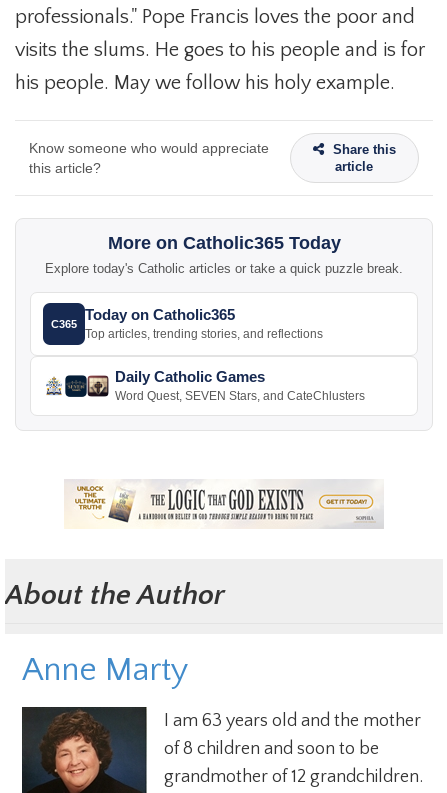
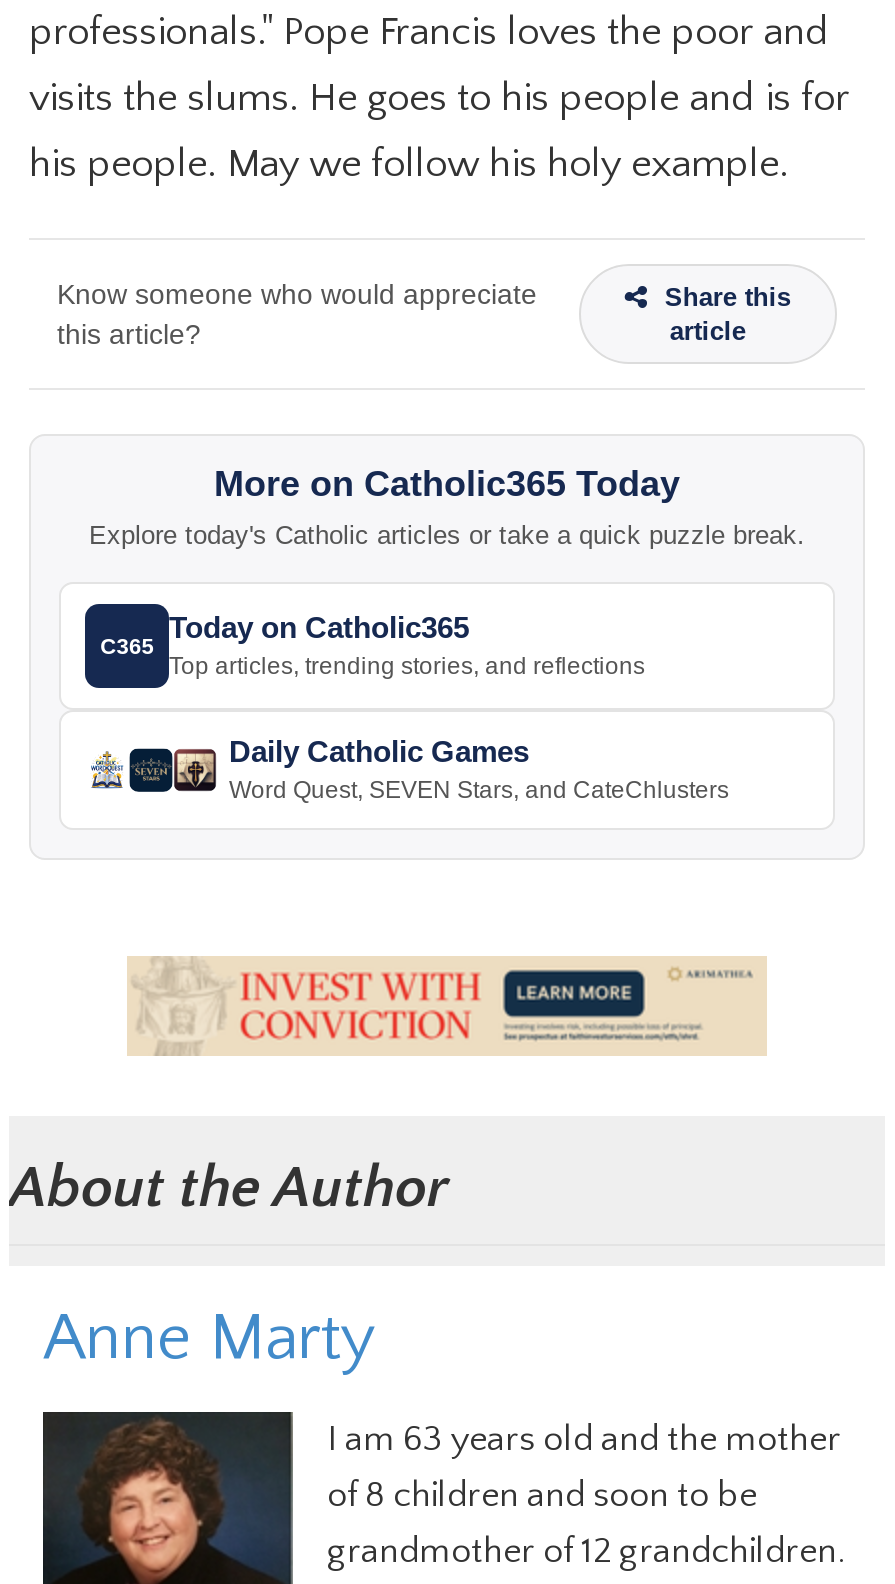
[66,480,383,528] [image] -> [129,956,767,1056] [image]

